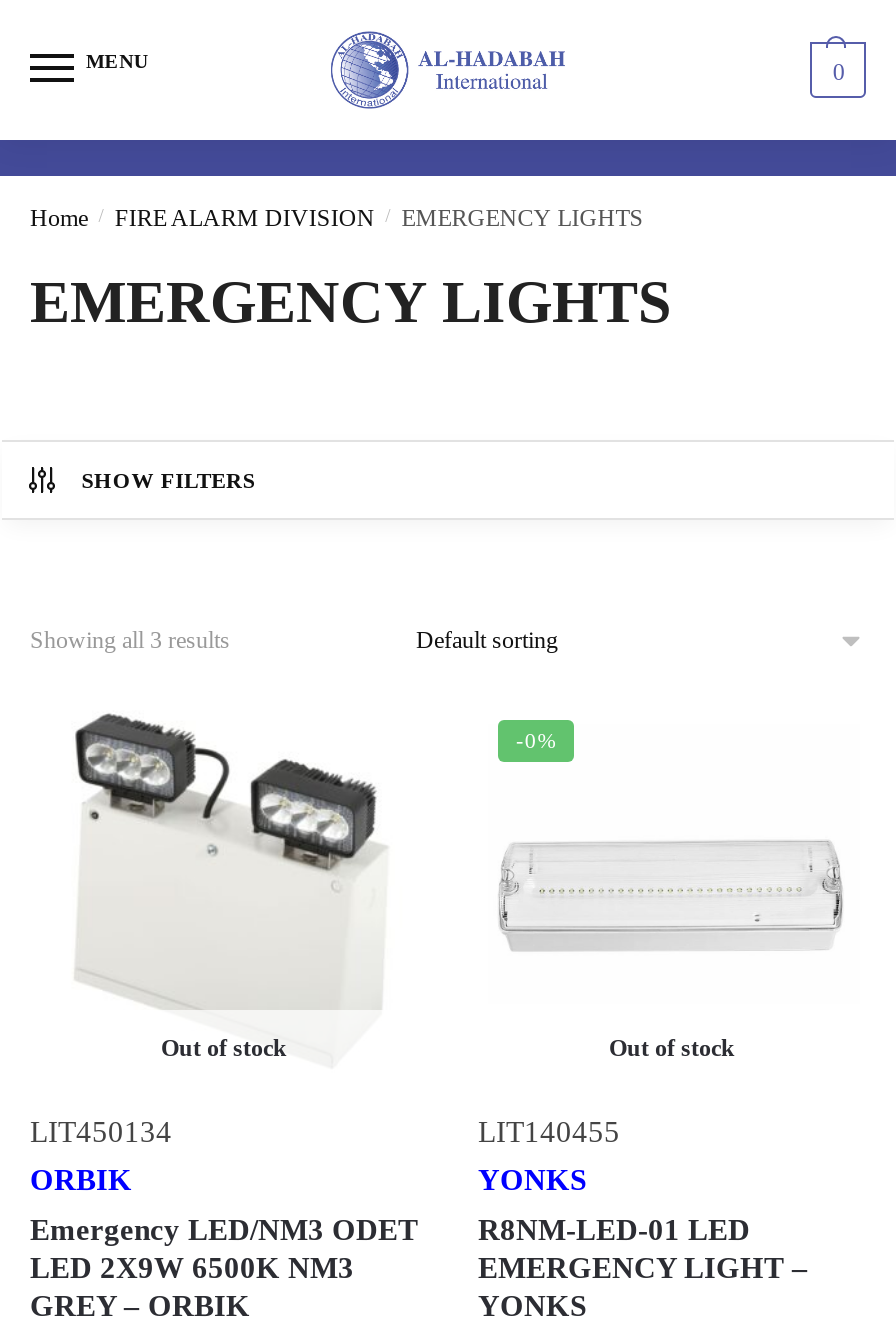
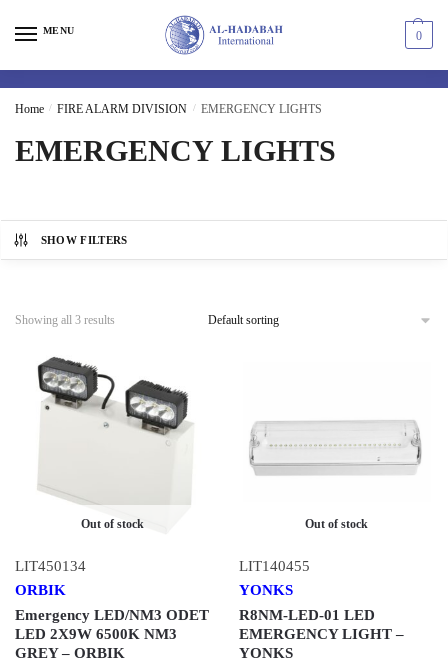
[516,728,556,752] -0% -> none

